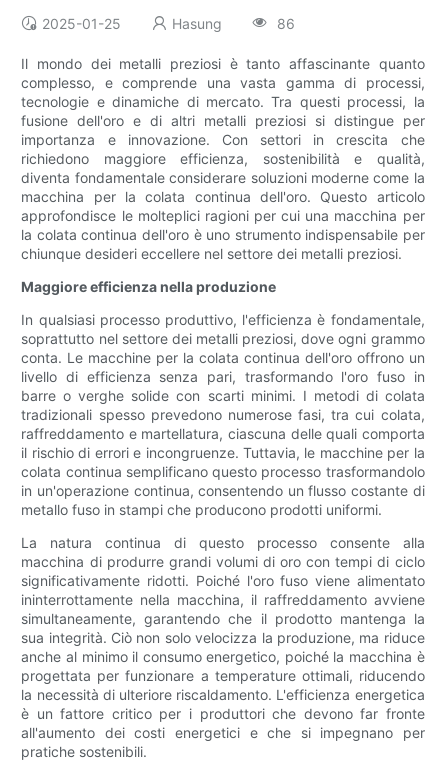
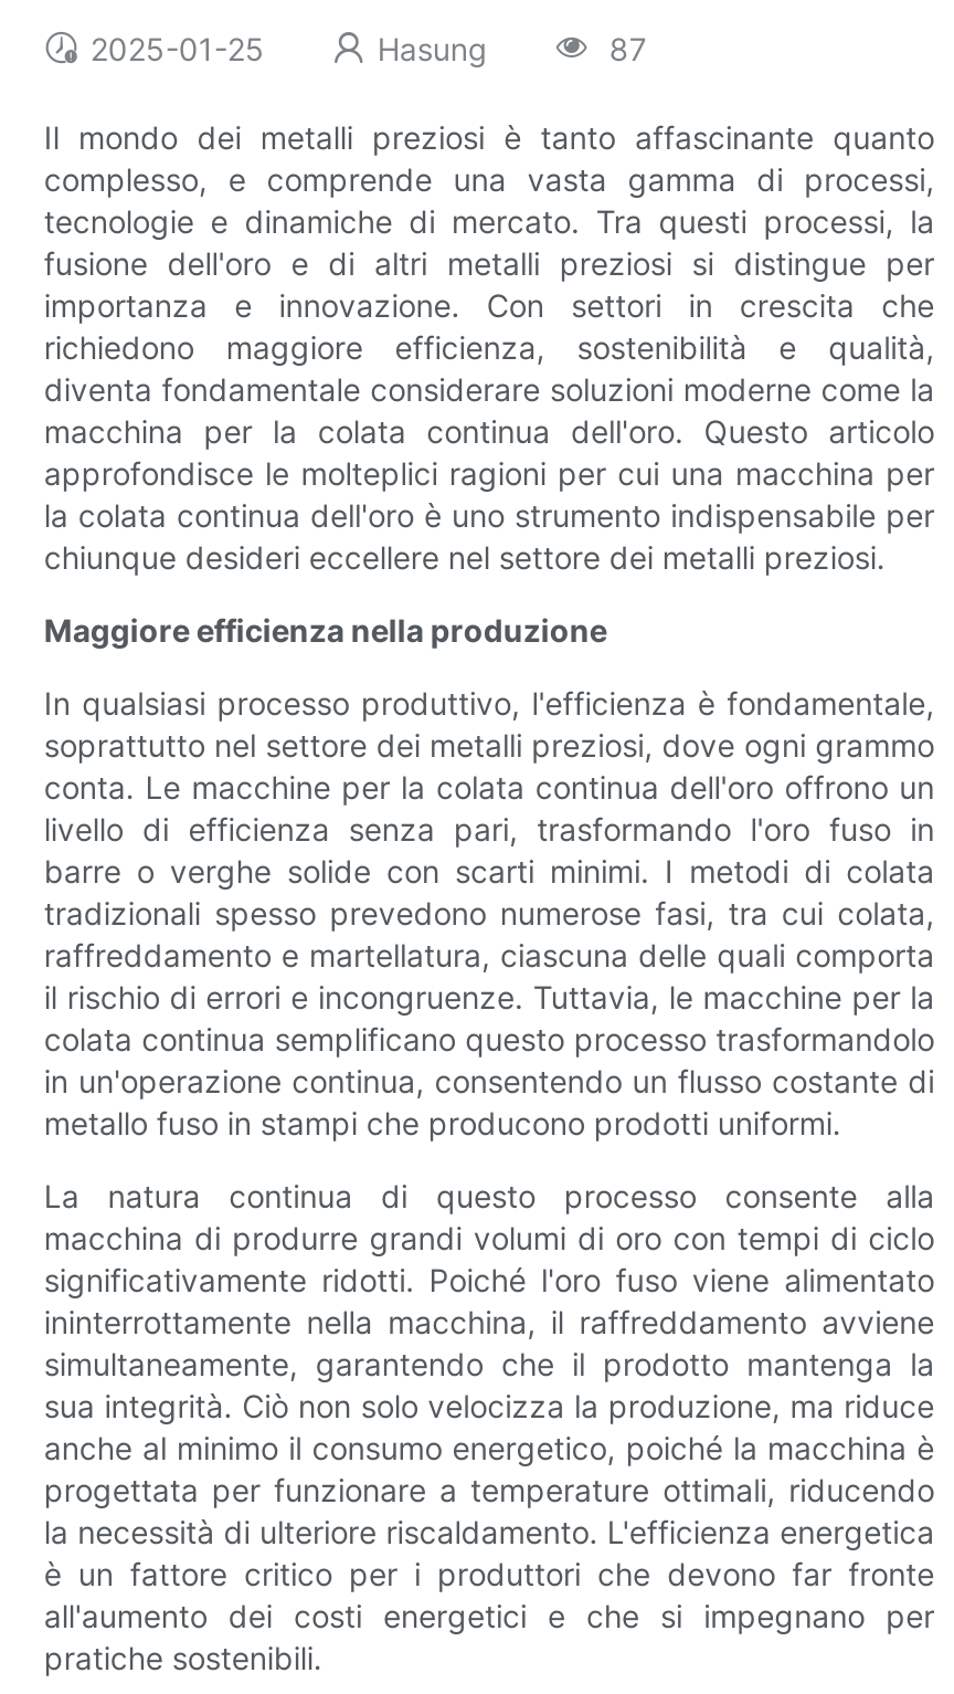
[277,15,295,32] 86 -> [609,31,647,68] 87

